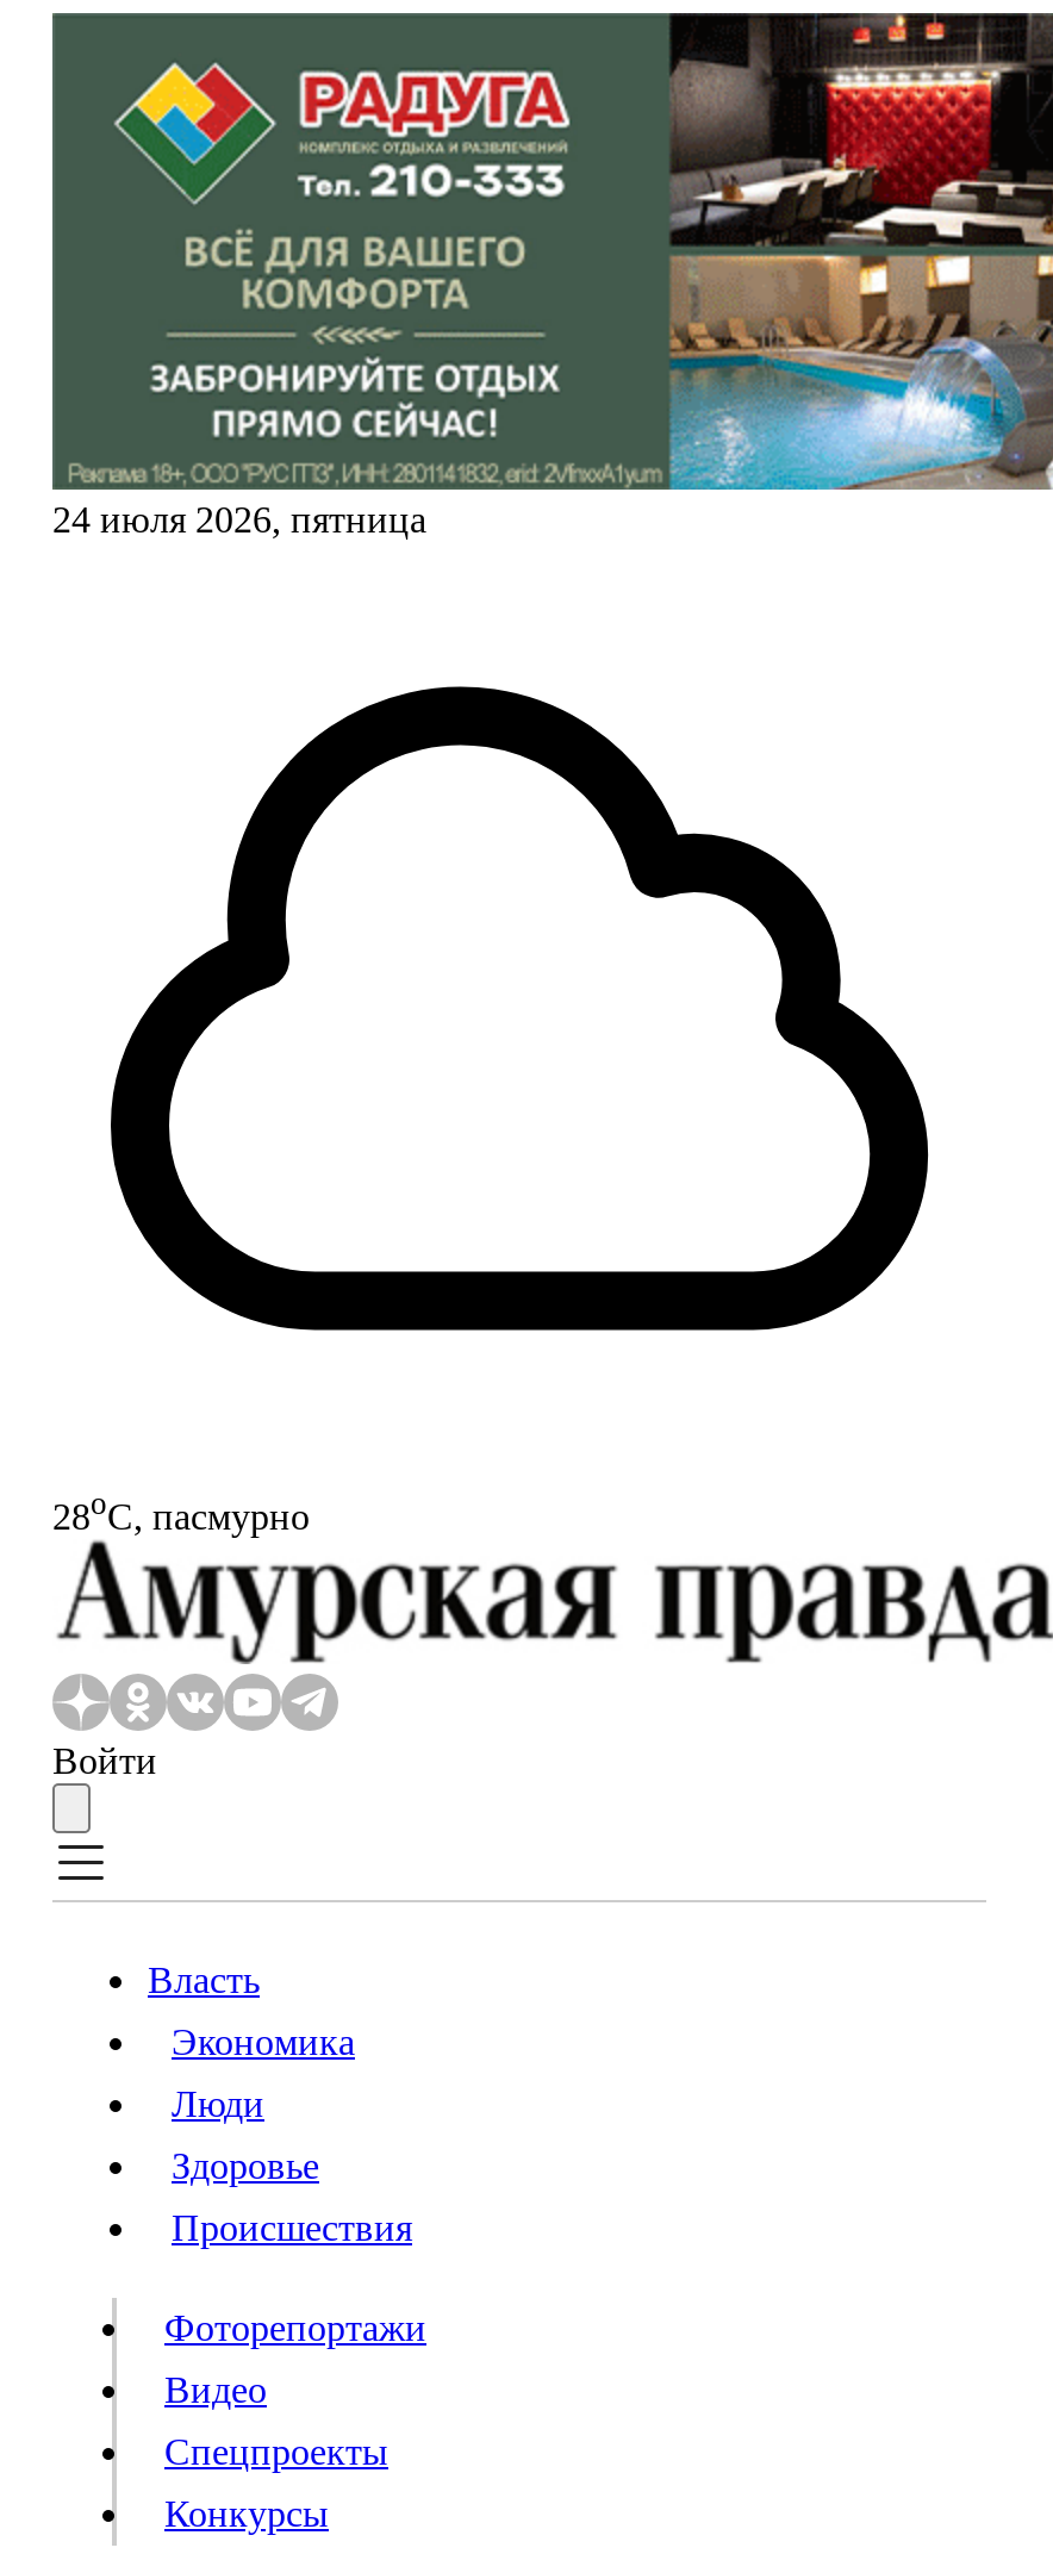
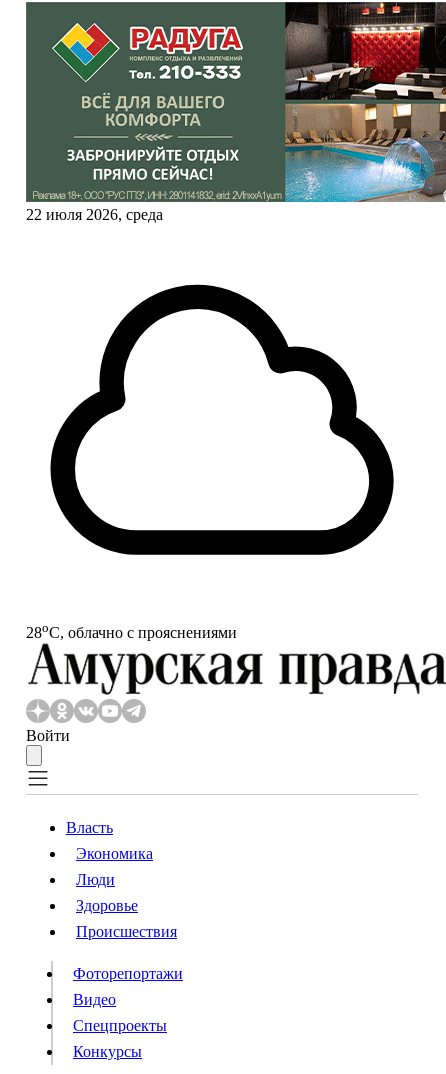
[52,499,426,540] 24 июля 2026, пятница -> [26,206,163,223] 22 июля 2026, среда
[52,1485,310,1536] 28oС, пасмурно -> [26,620,237,641] 28oС, облачно с прояснениями

